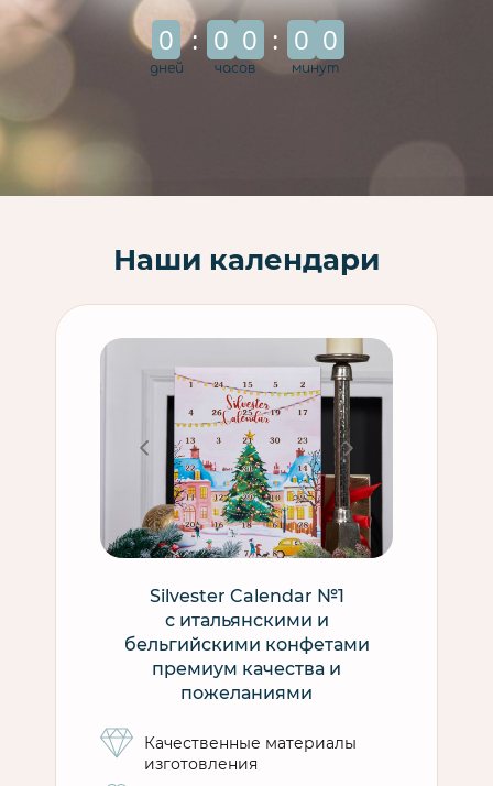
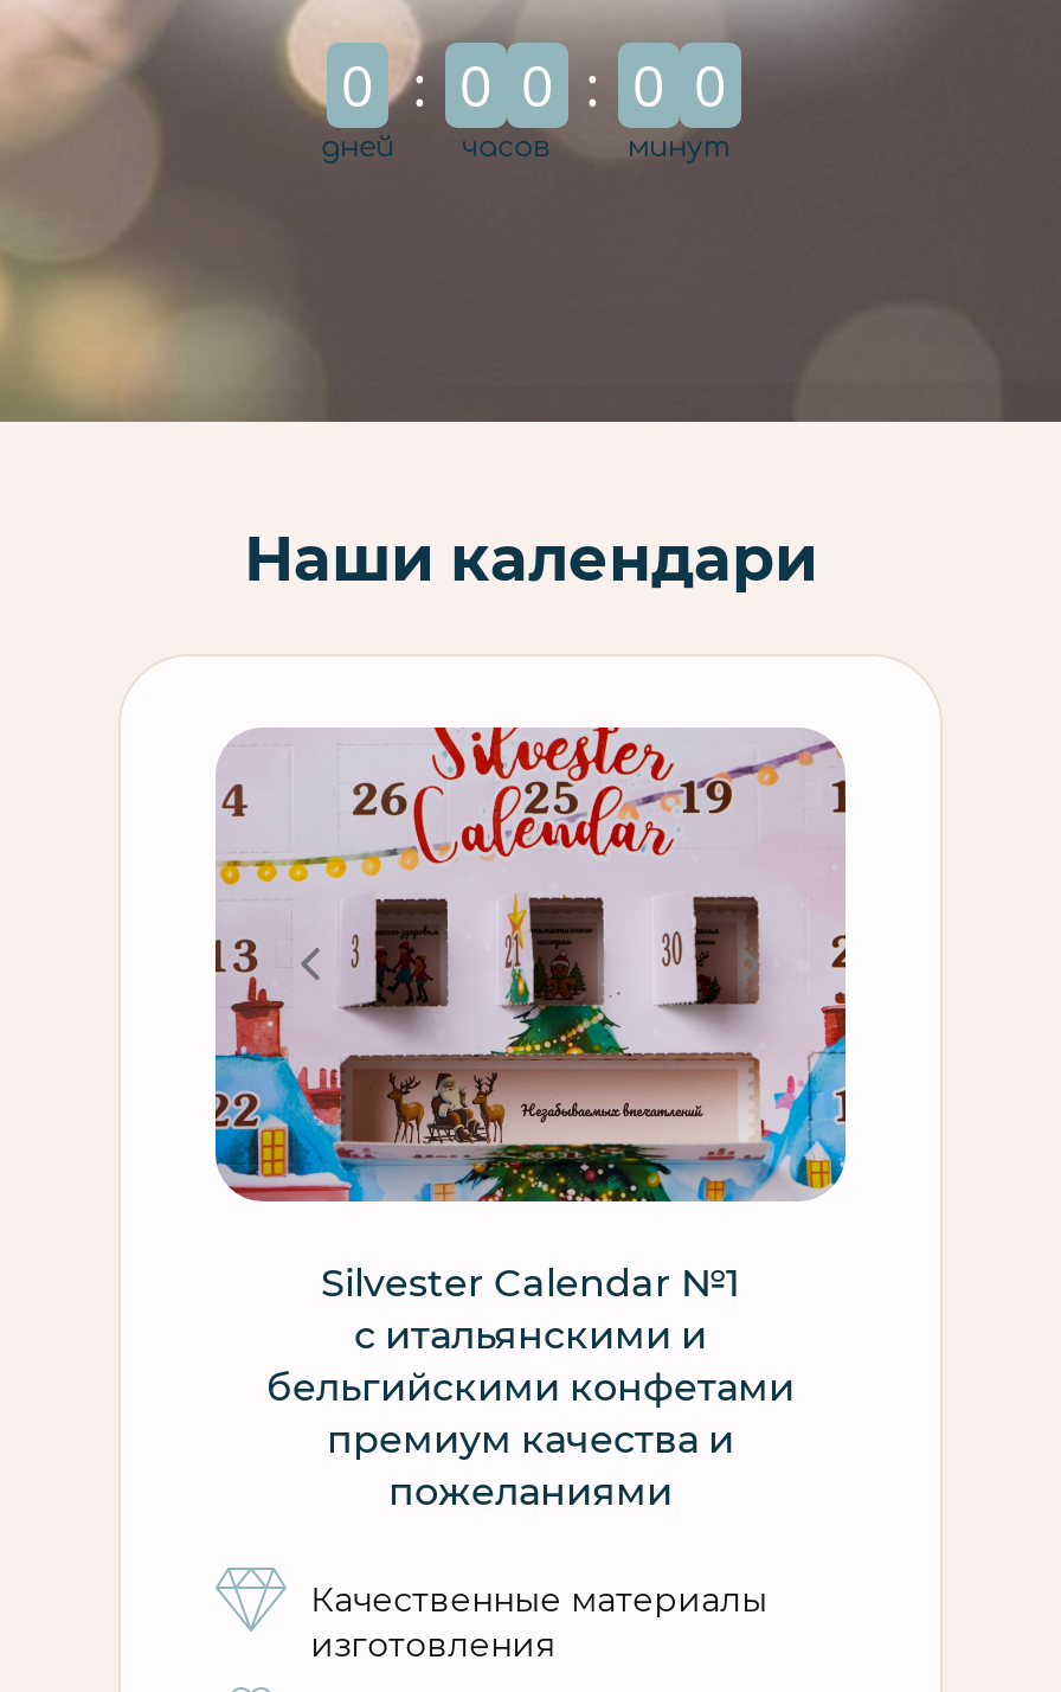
[100,338,393,559] [image] -> [213,725,848,1204] [image]

